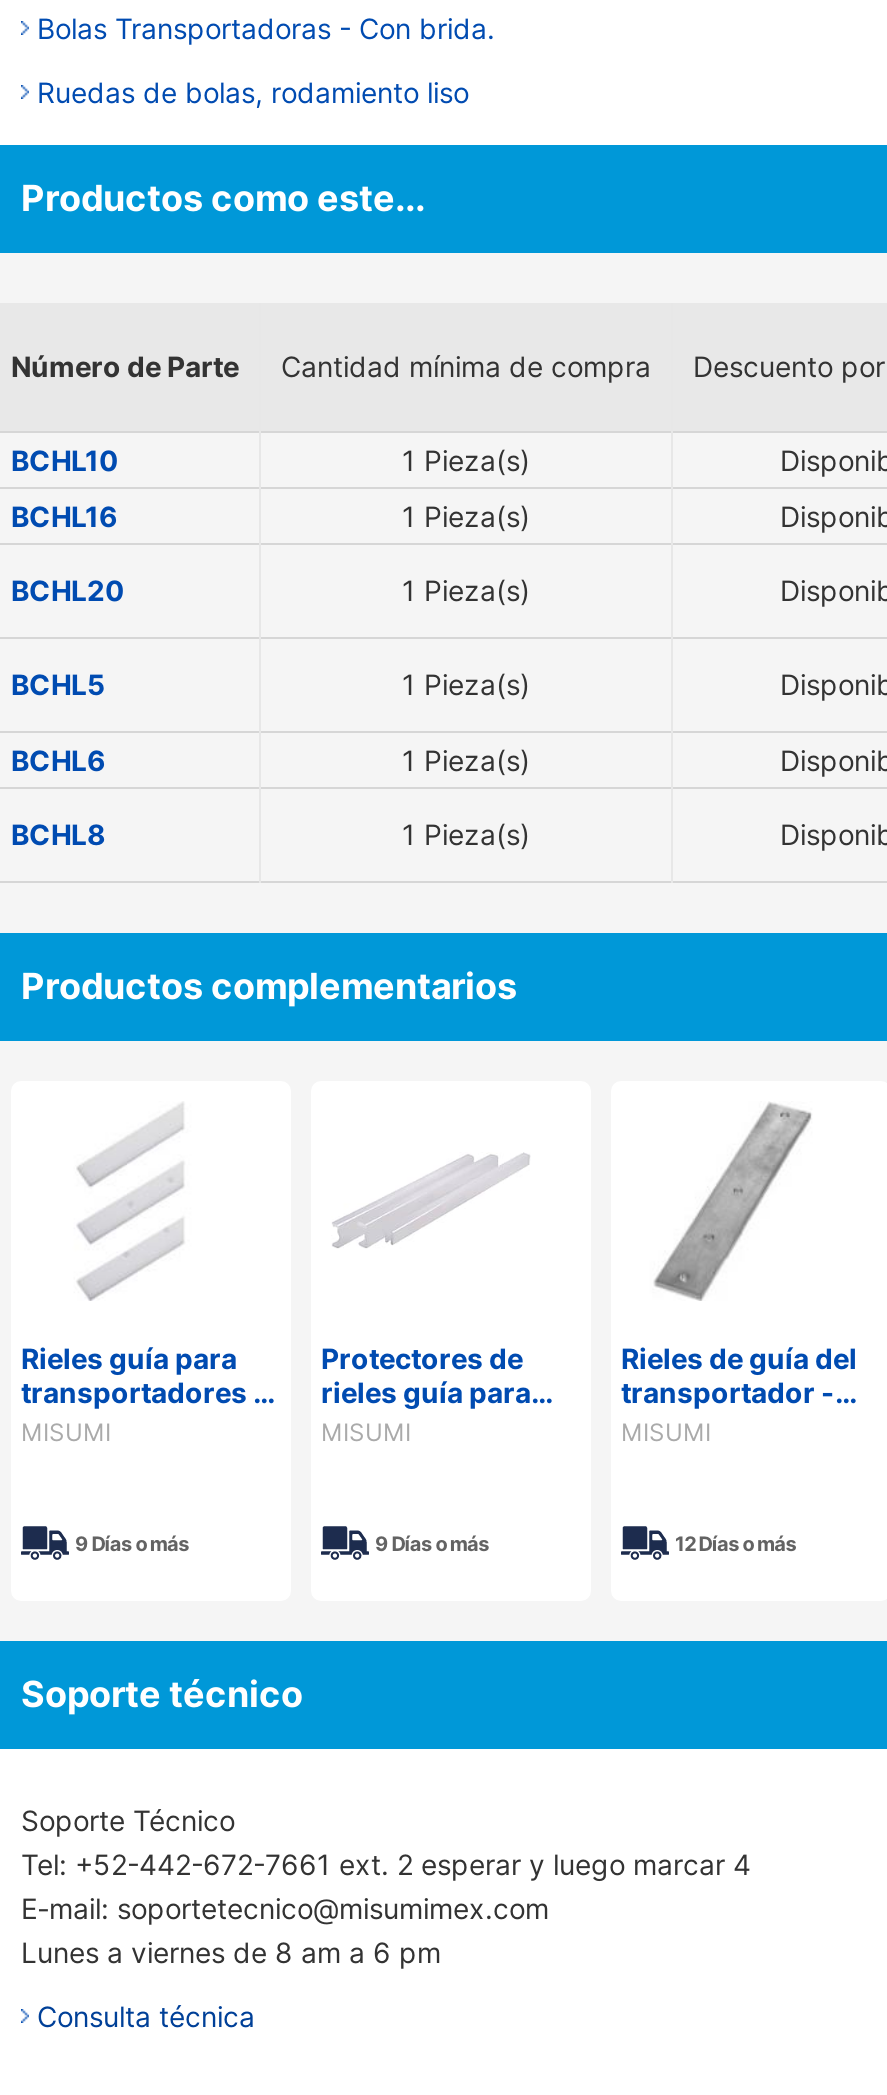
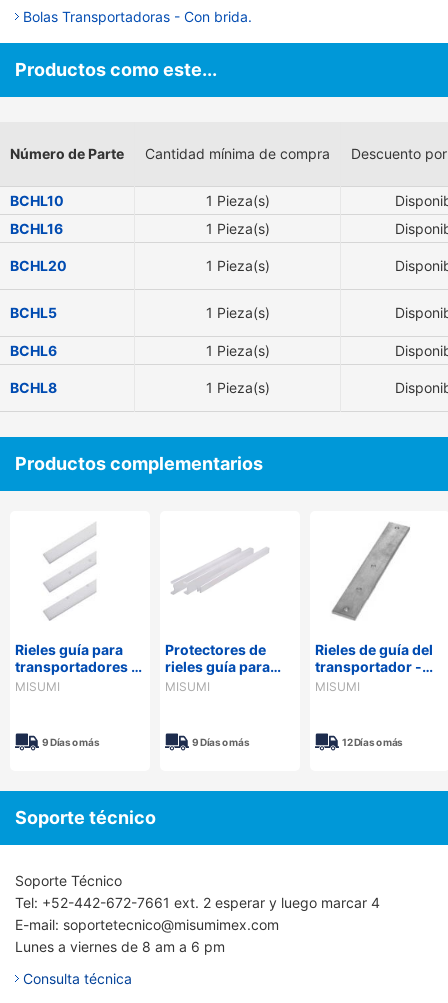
[37,75,469,109] Ruedas de bolas, rodamiento liso -> none

